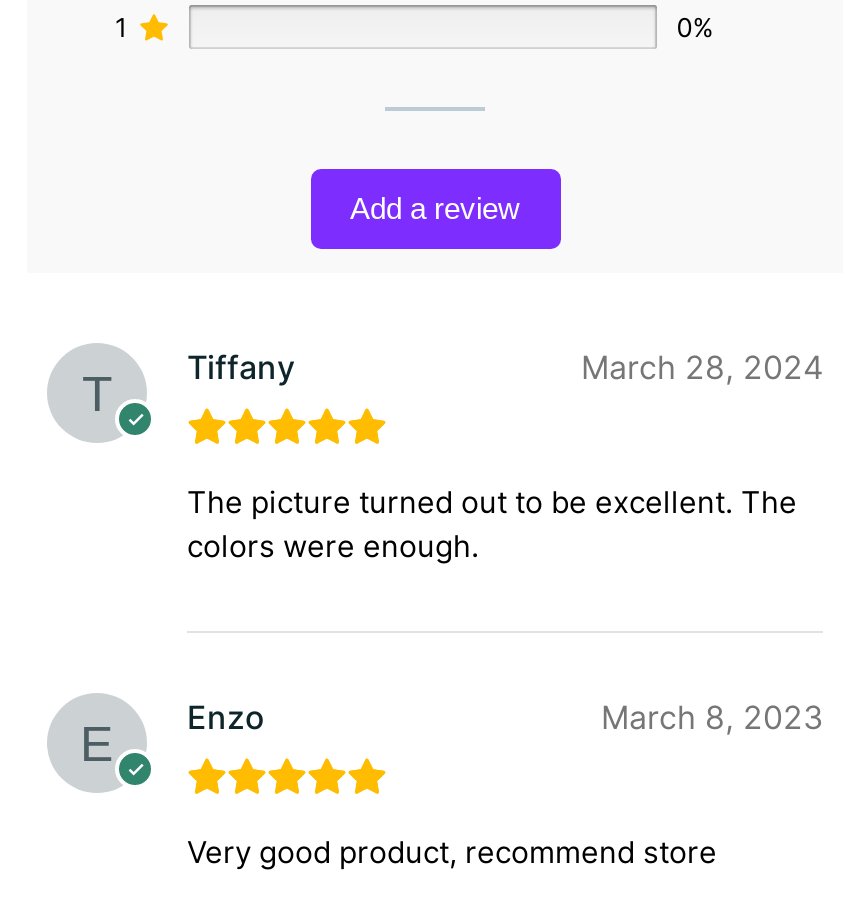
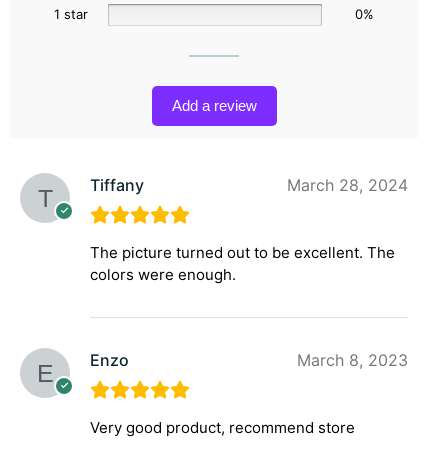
[115,11,127,43] 1 -> [54,6,88,22] 1 star

